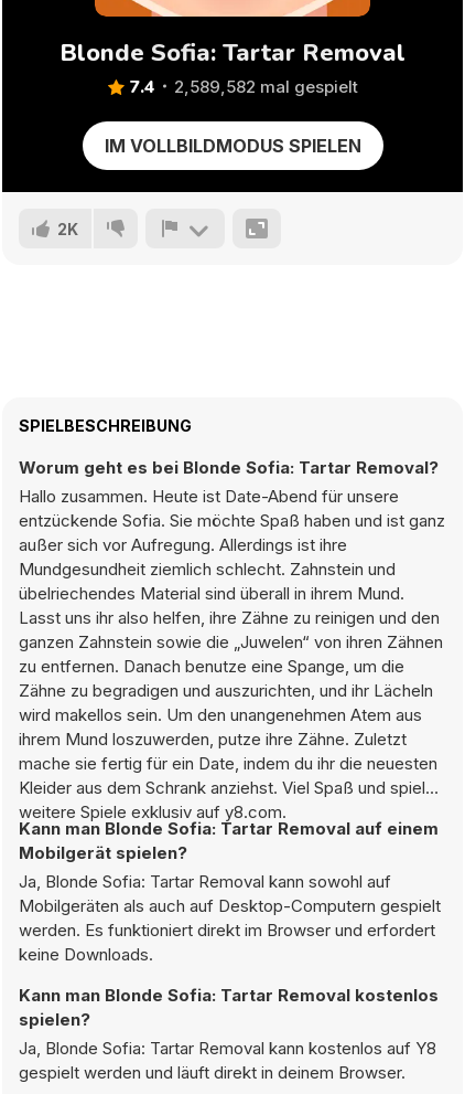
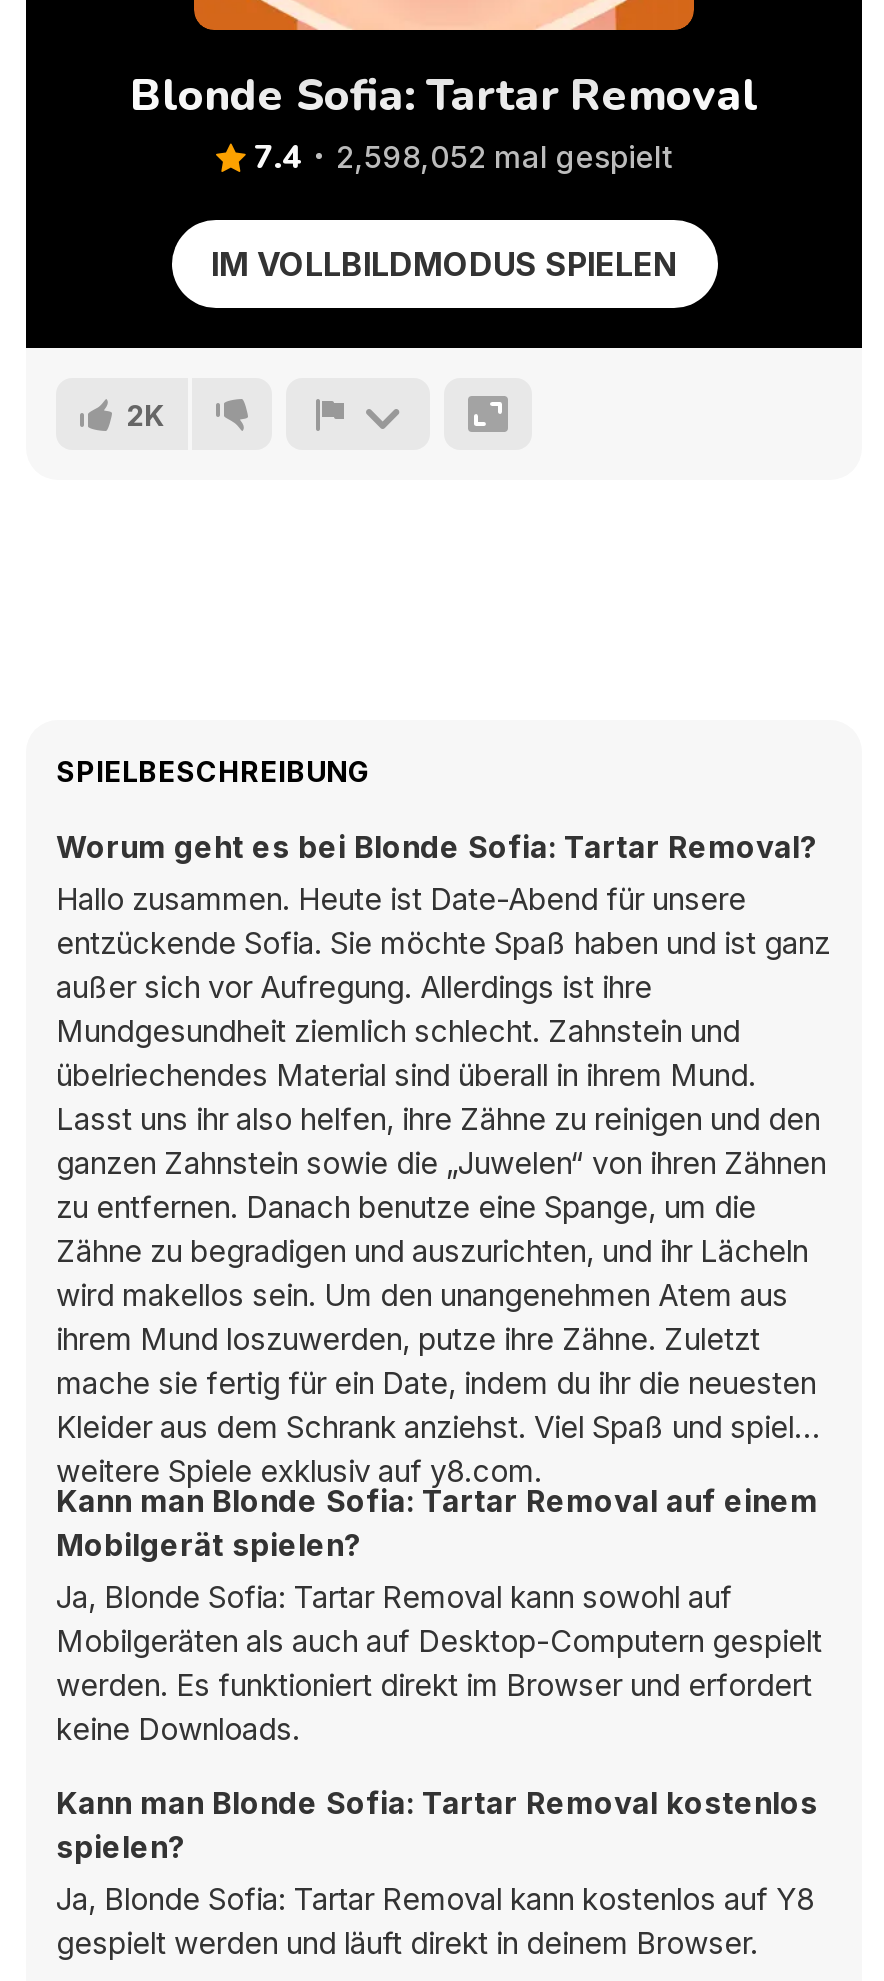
[128,75,358,99] 7.4 2,589,582 mal gespielt -> [254,136,672,180] 7.4 2,598,052 mal gespielt

